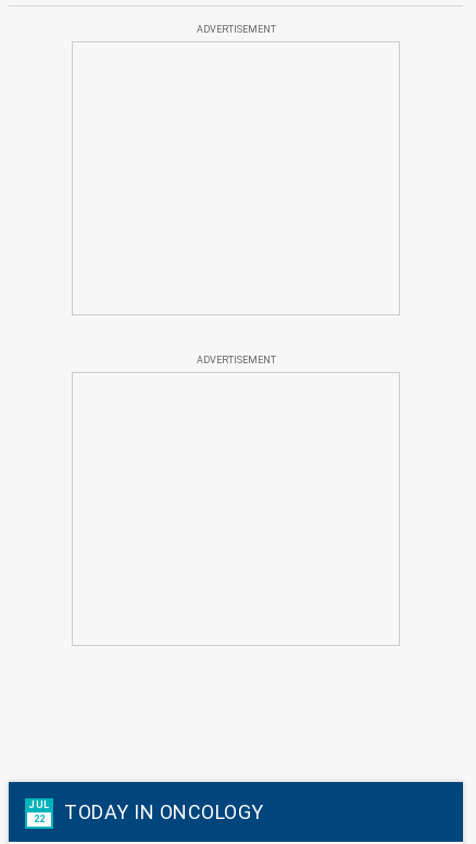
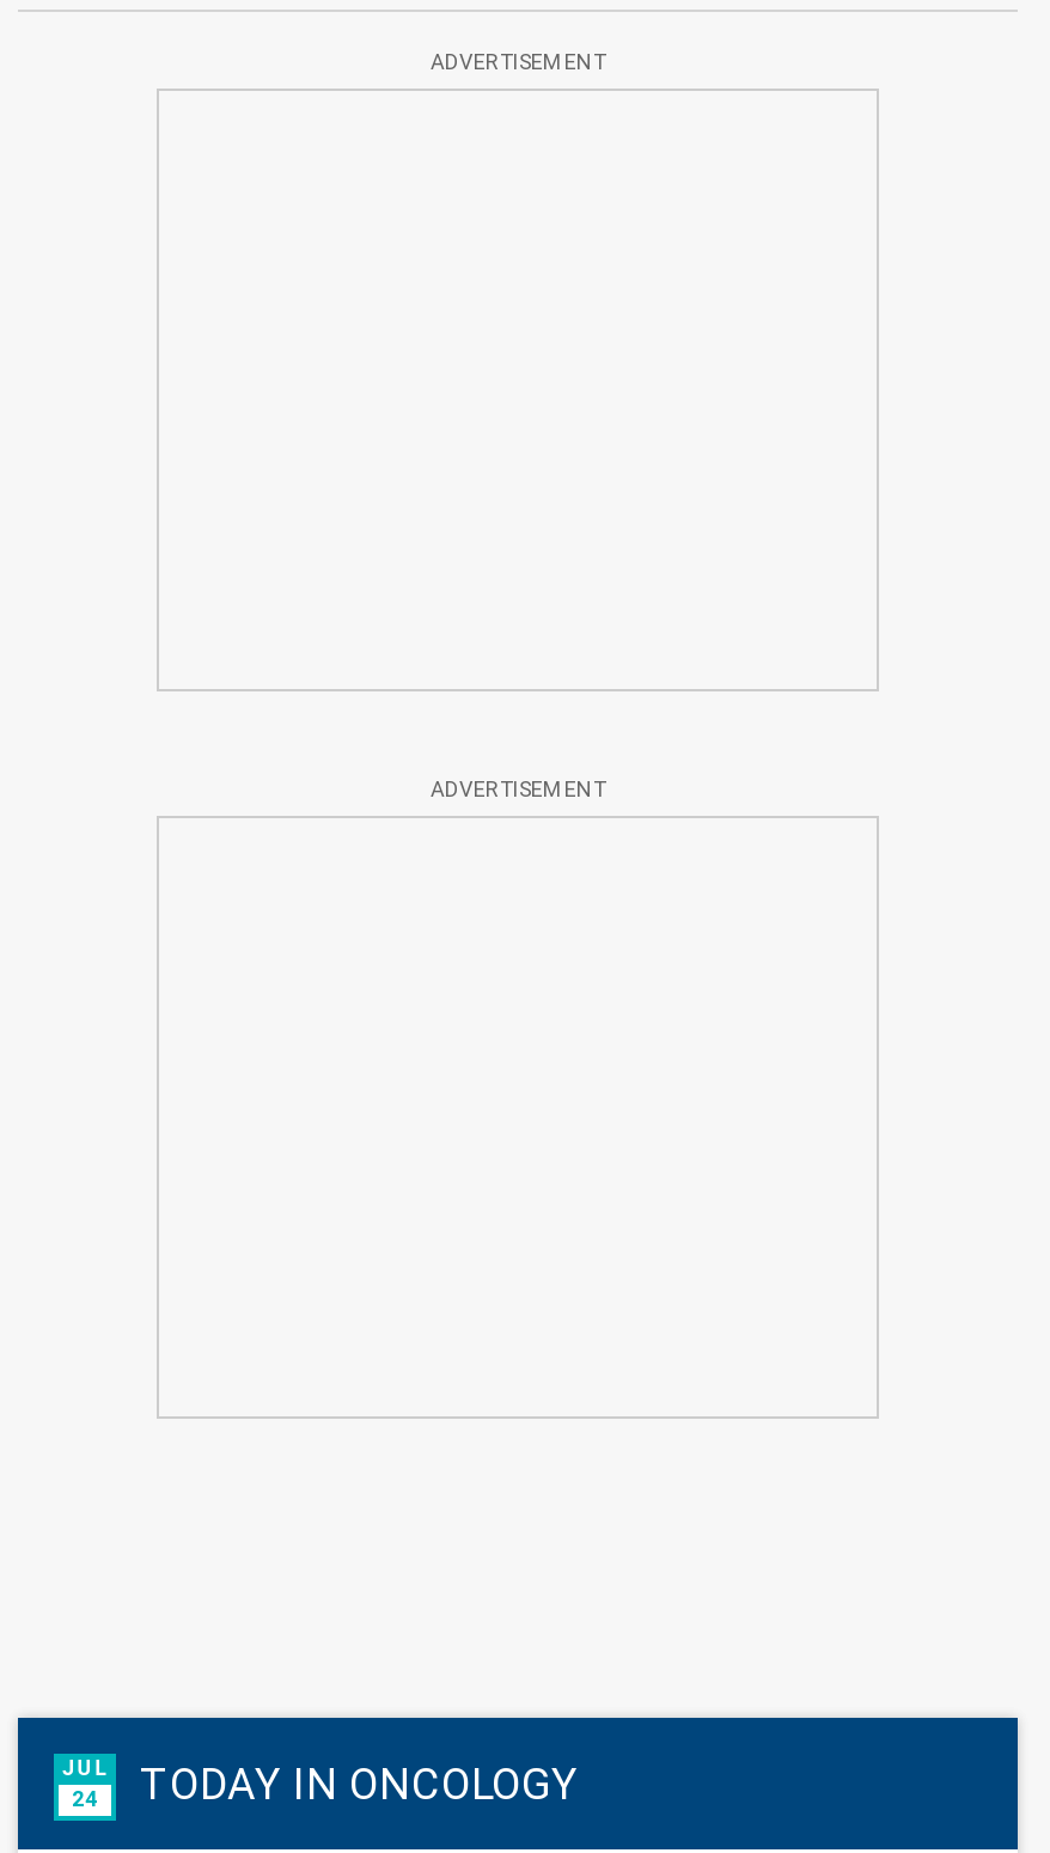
[28,799,264,824] JUL 22 TODAY IN ONCOLOGY -> [61,1756,579,1811] JUL 24 TODAY IN ONCOLOGY

